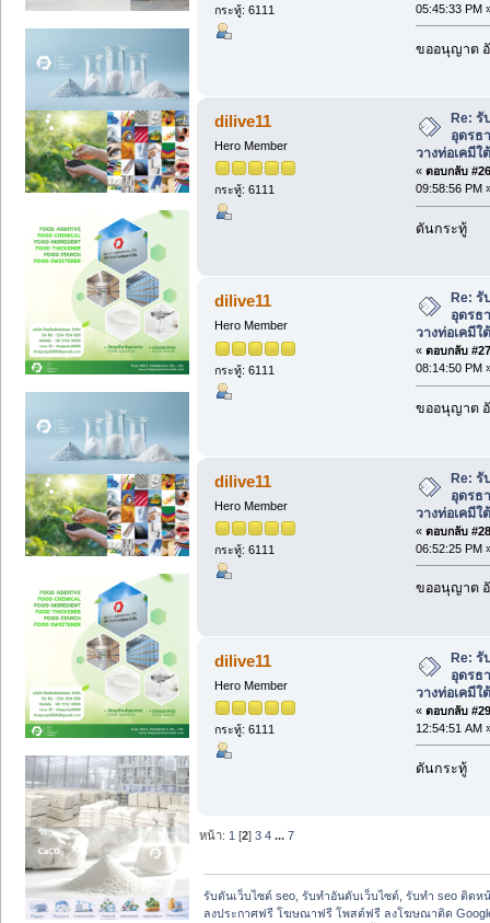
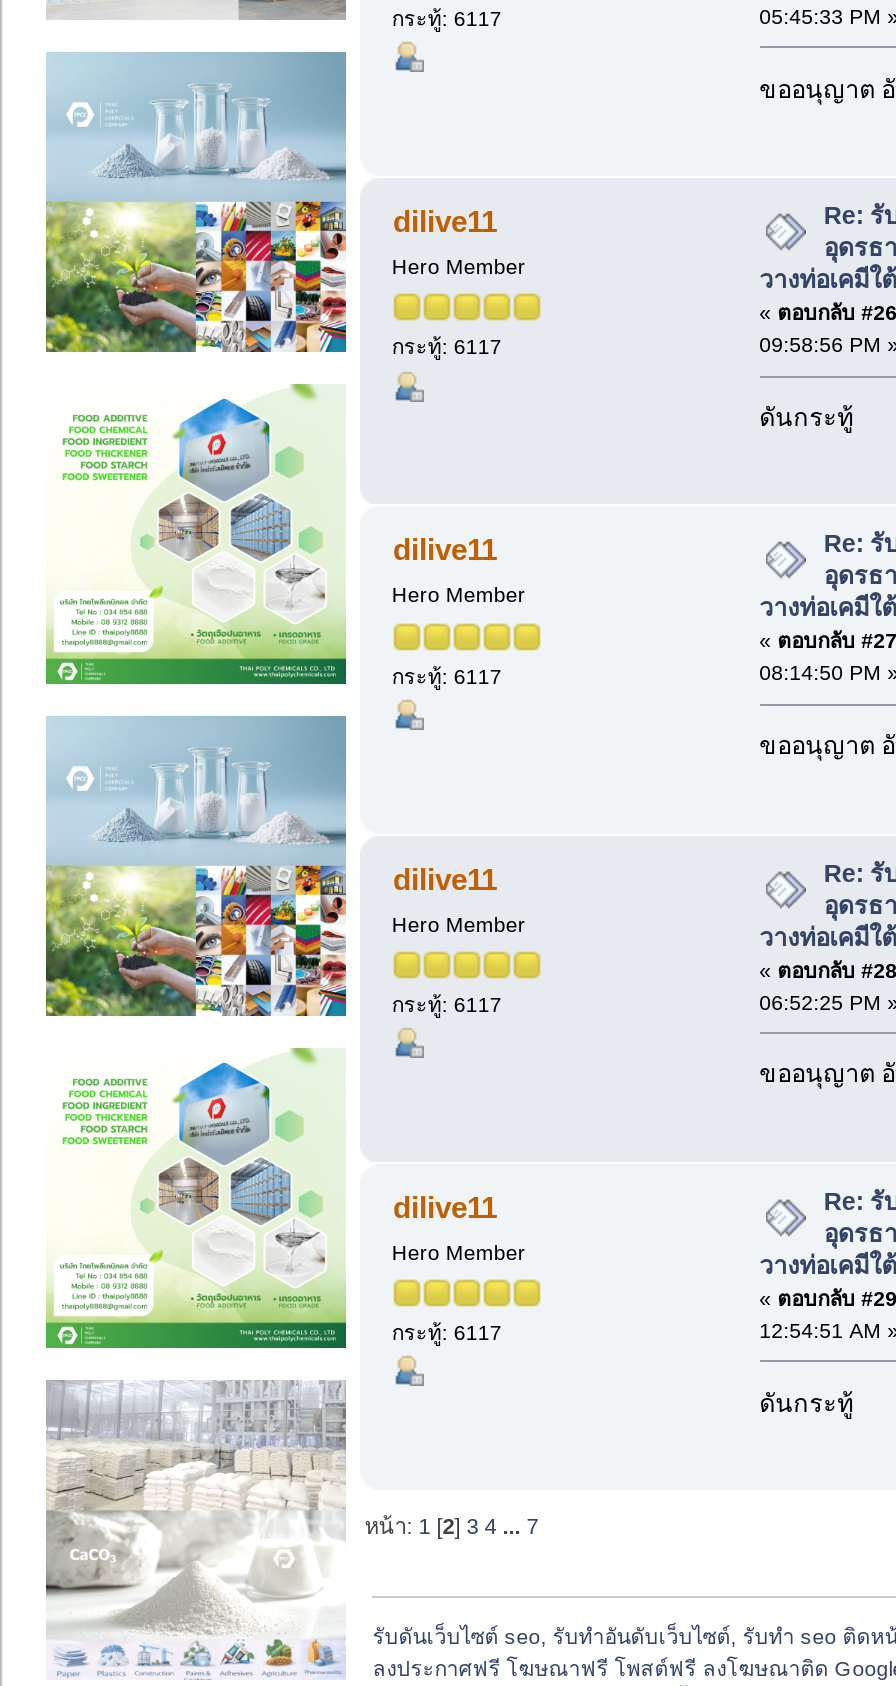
[214,4,274,17] กระทู้: 6111 -> [392,7,502,31] กระทู้: 6117
[214,183,274,197] กระทู้: 6111 -> [392,335,502,359] กระทู้: 6117
[214,363,274,376] กระทู้: 6111 -> [392,663,502,687] กระทู้: 6117
[214,543,274,556] กระทู้: 6111 -> [392,992,502,1016] กระทู้: 6117
[214,723,274,736] กระทู้: 6111 -> [392,1320,502,1344] กระทู้: 6117

